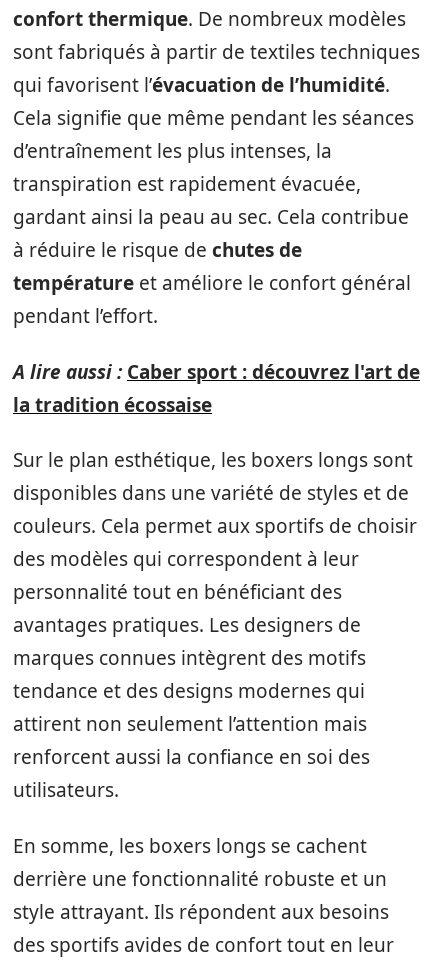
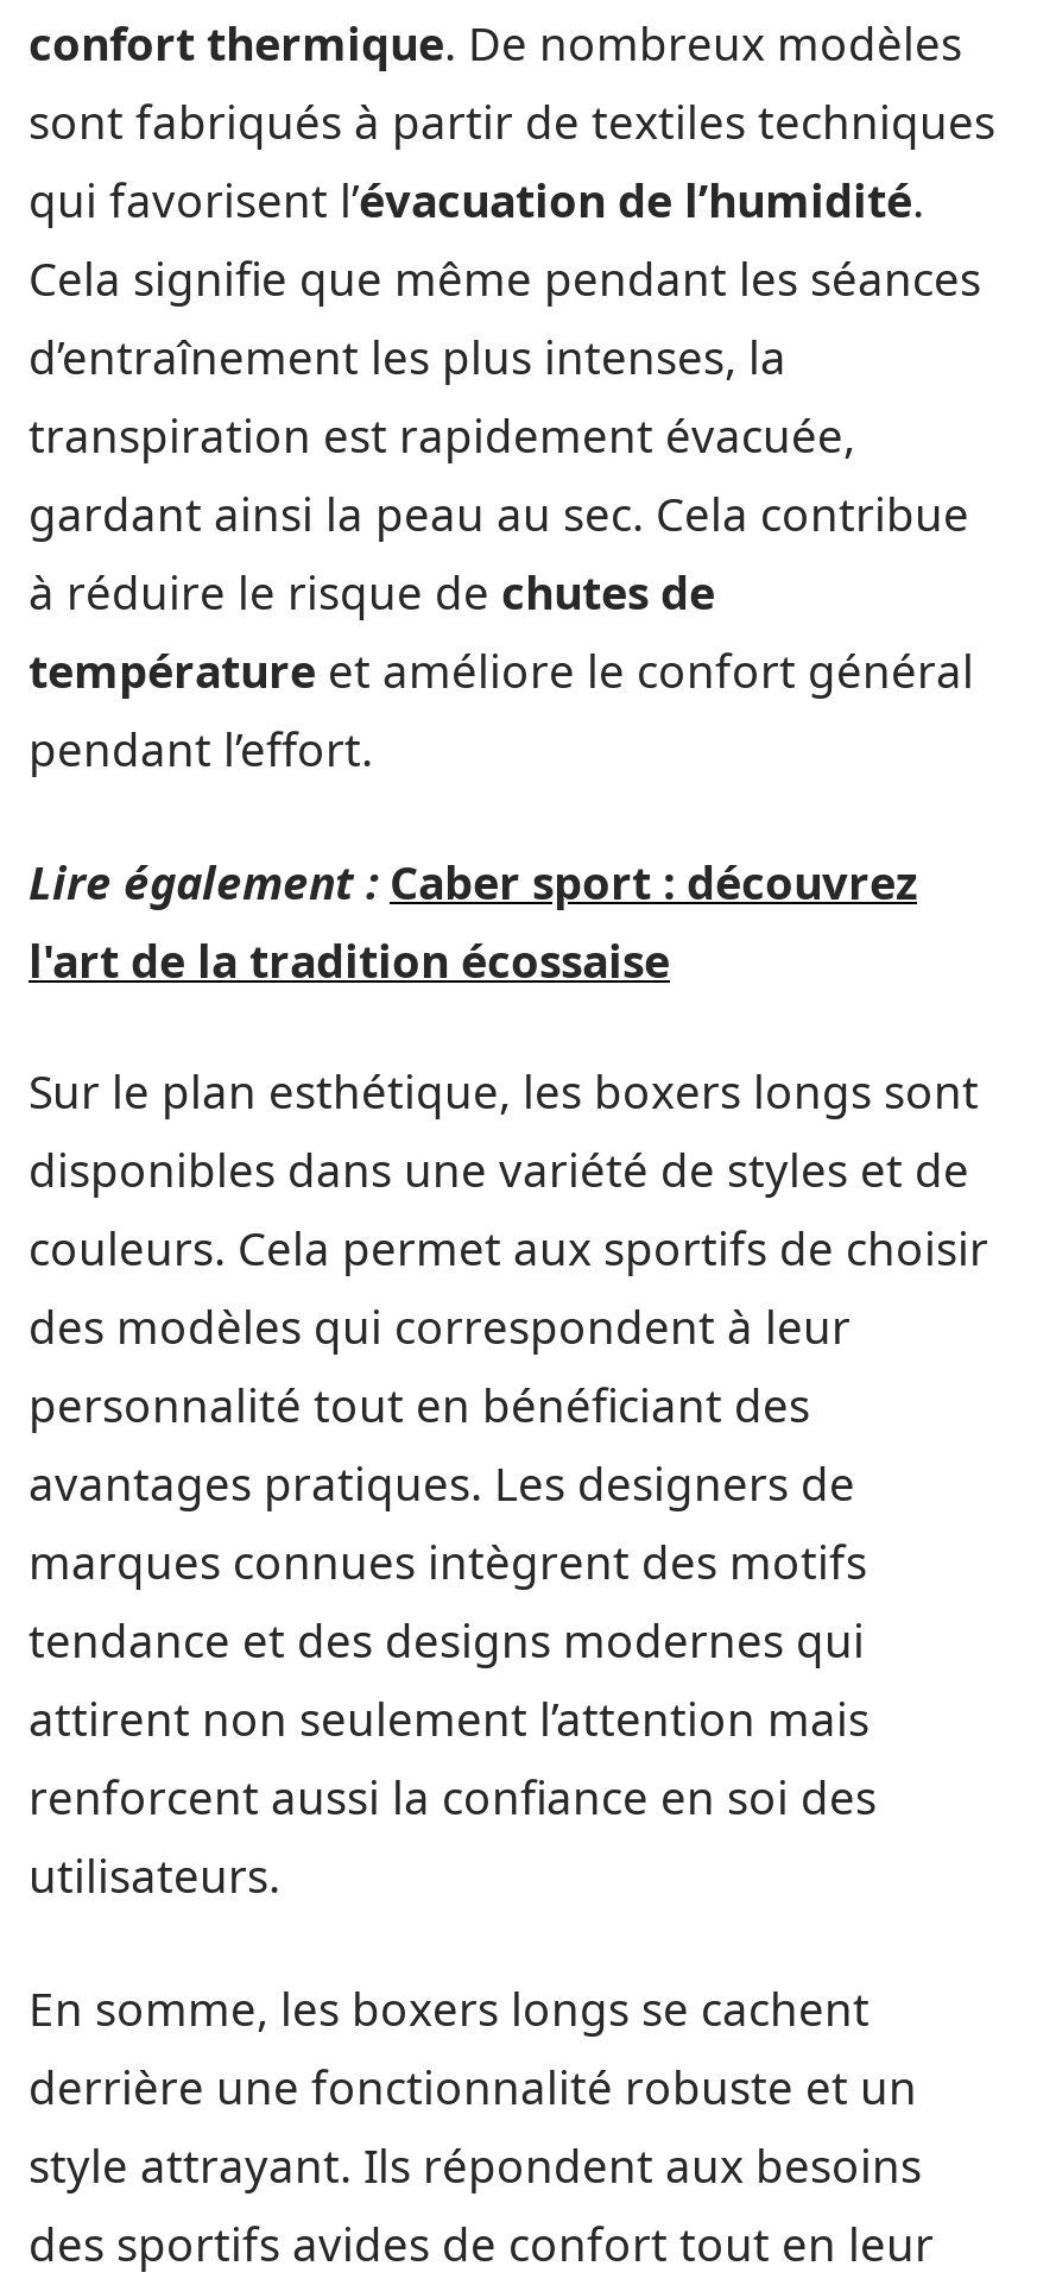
[13,358,420,417] A lire aussi : Caber sport : découvrez l'art de | la tradition écossaise -> [29,851,917,991] Lire également : Caber sport : découvrez | l'art de la tradition écossaise

